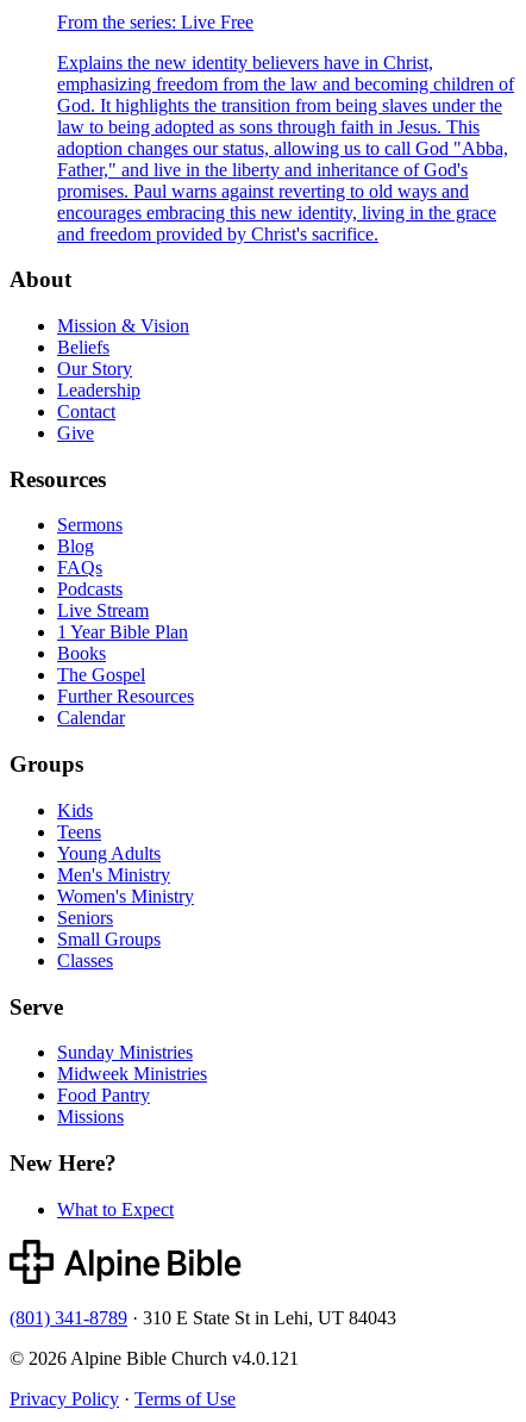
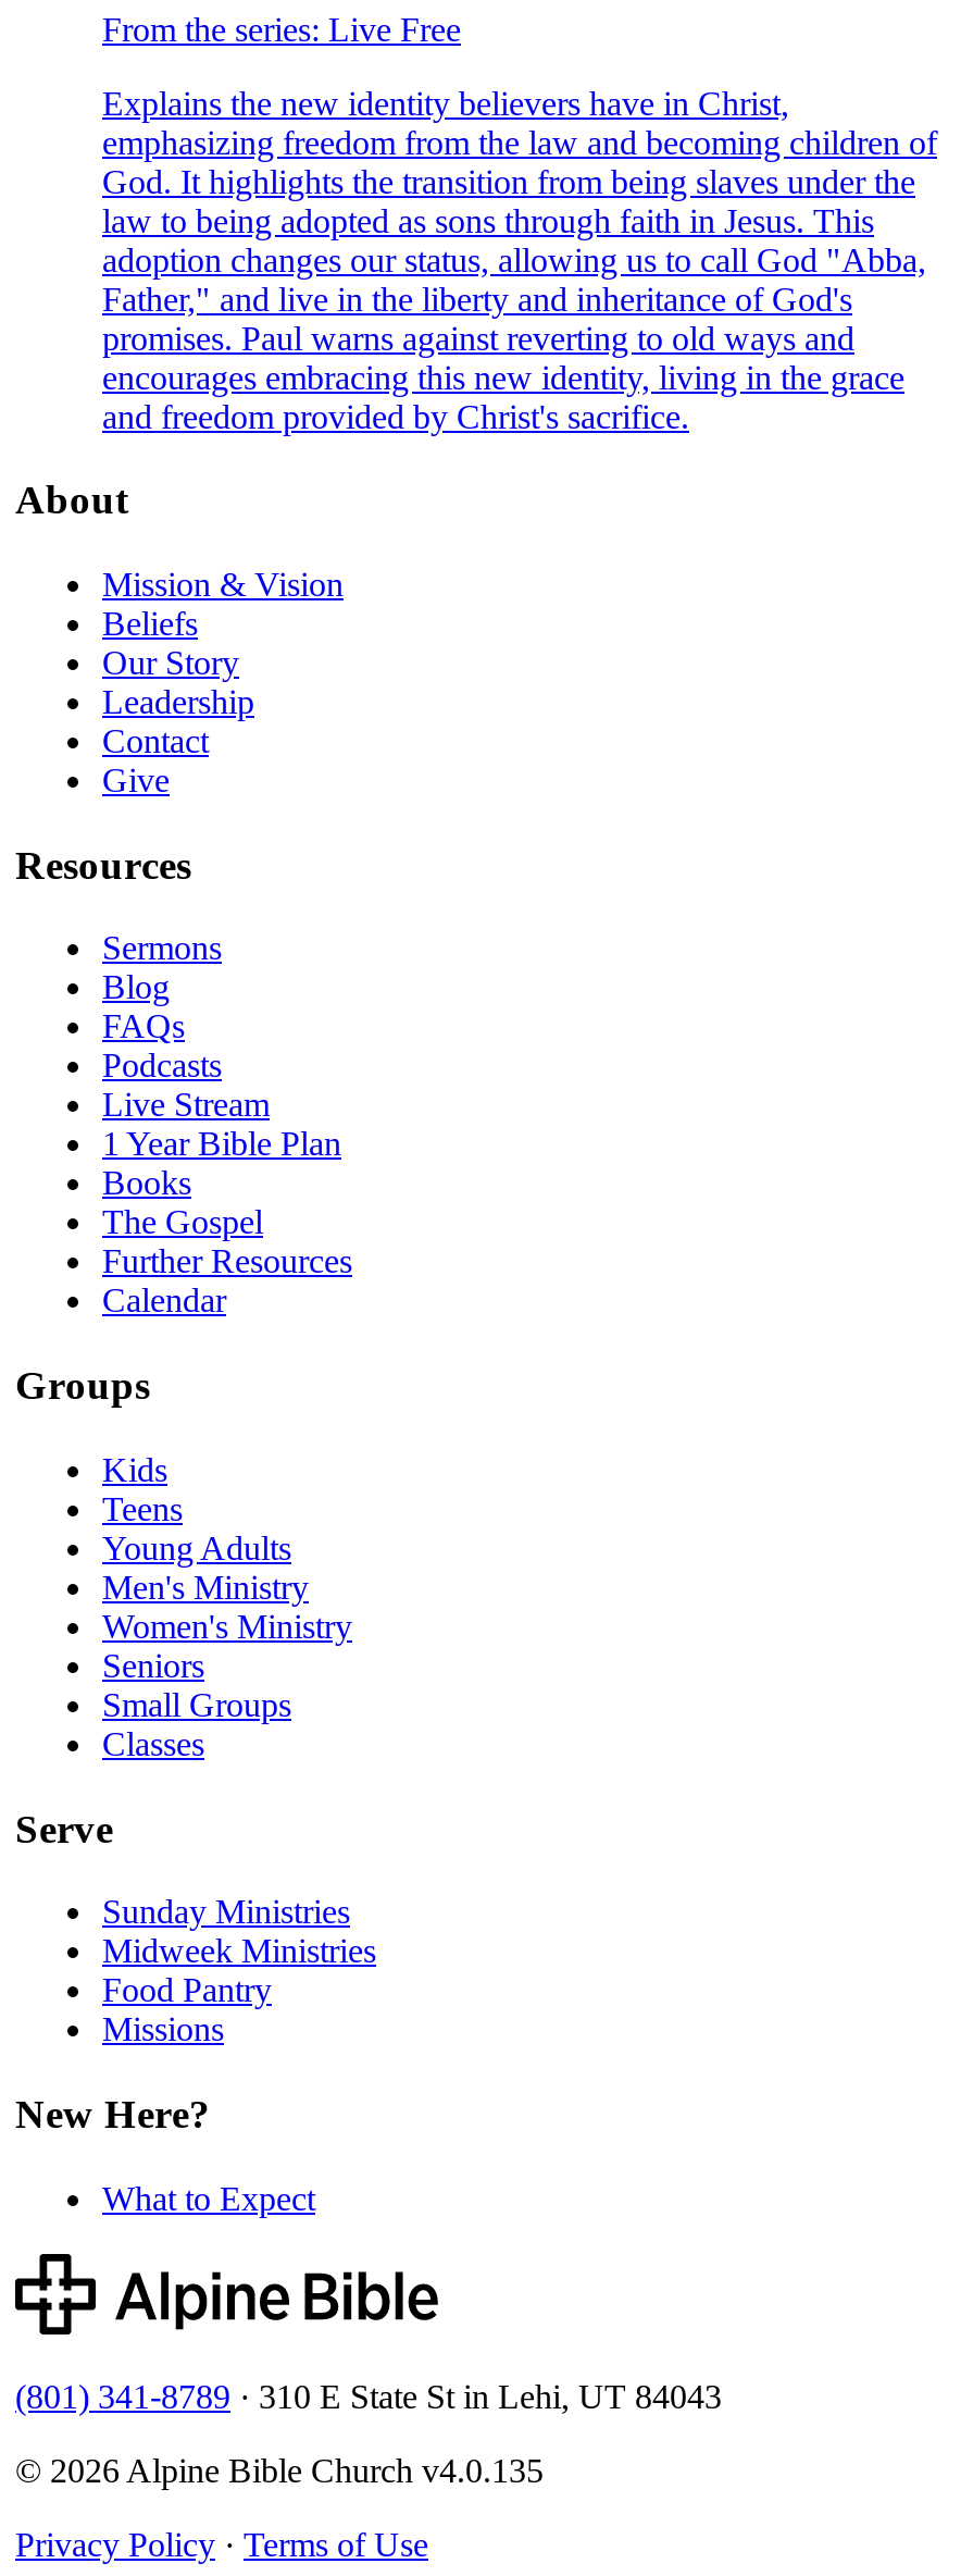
[10,1348,299,1368] © 2026 Alpine Bible Church v4.0.121 -> [15,2451,544,2488] © 2026 Alpine Bible Church v4.0.135

